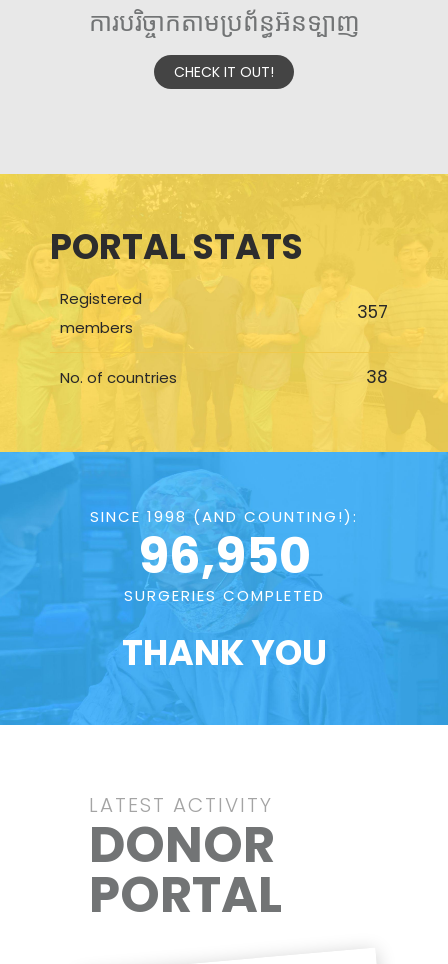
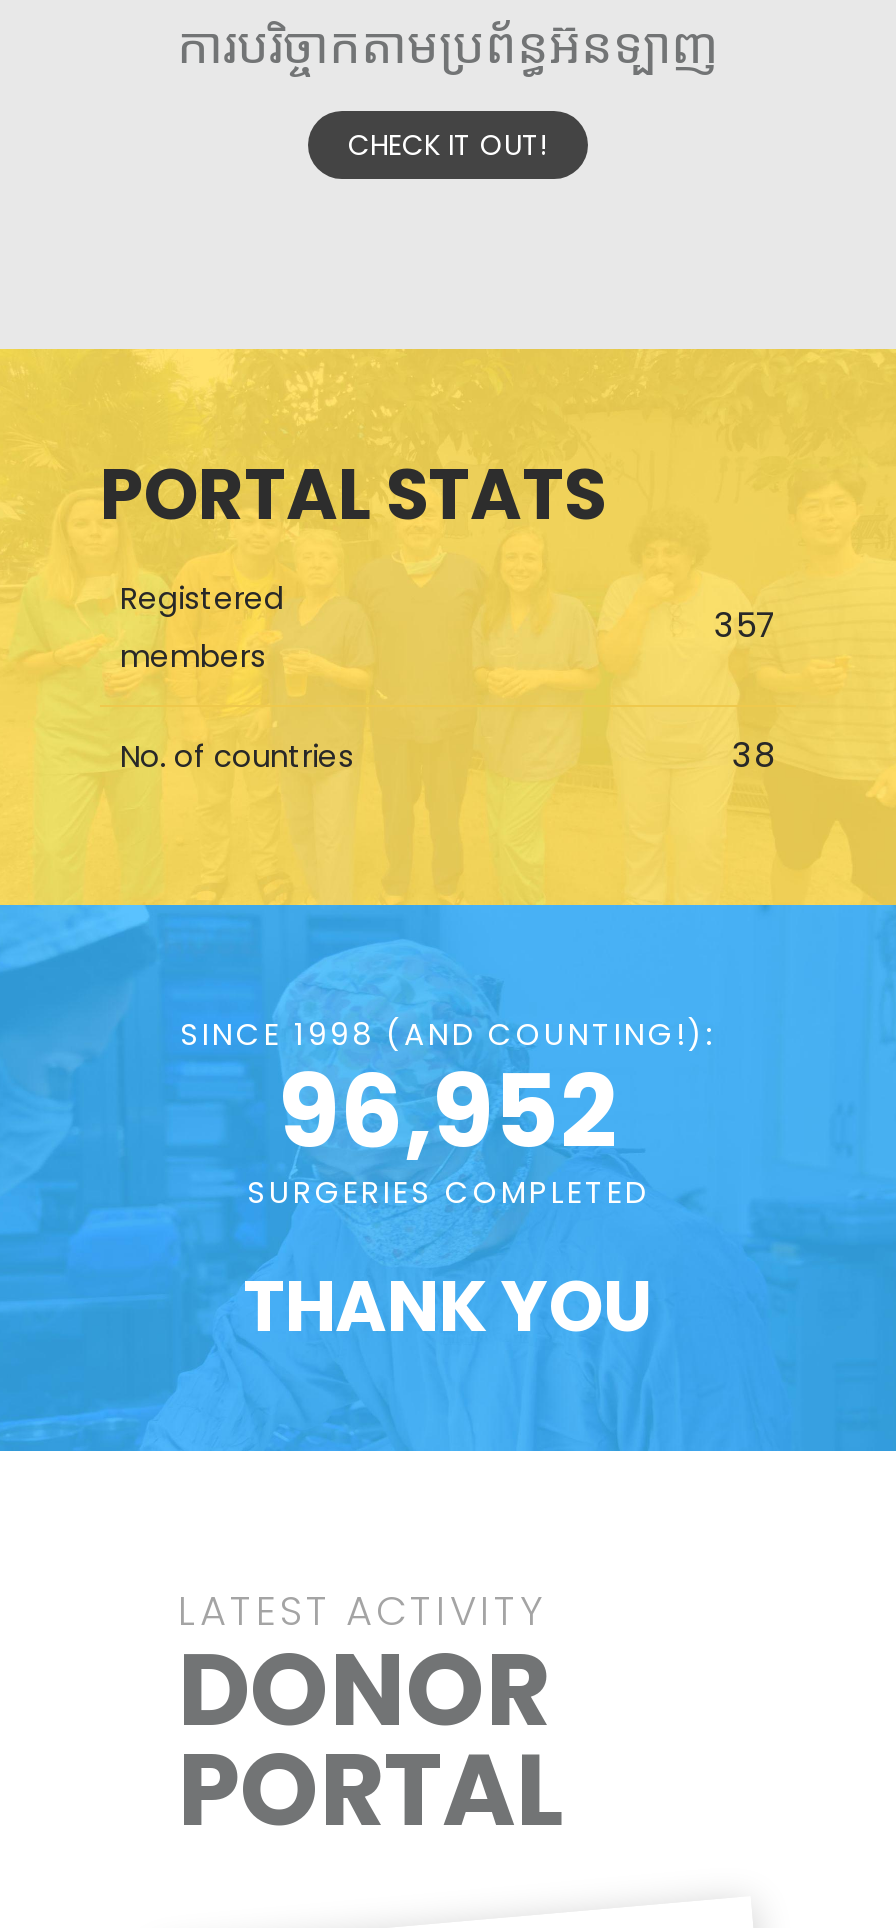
[137,521,310,591] 96,950 -> [278,1043,618,1183] 96,952

